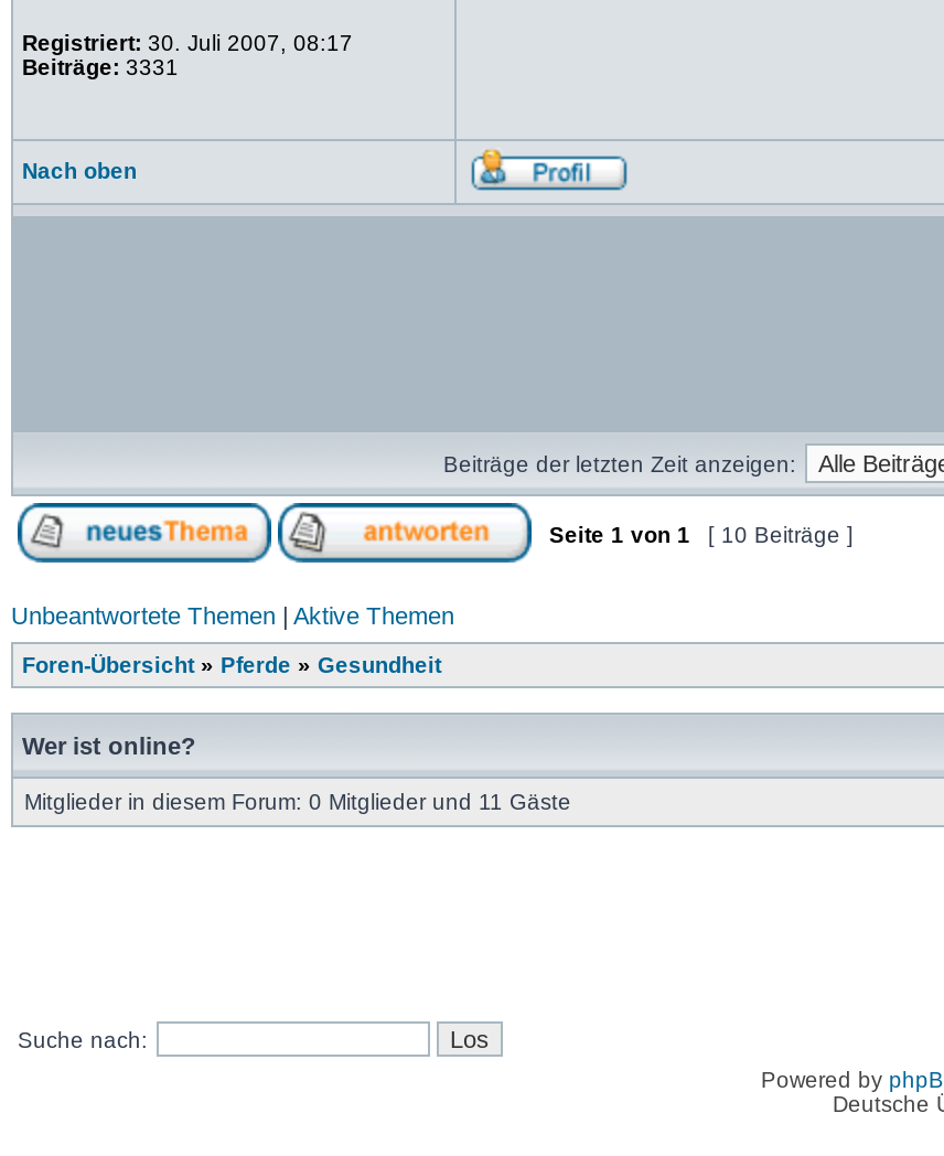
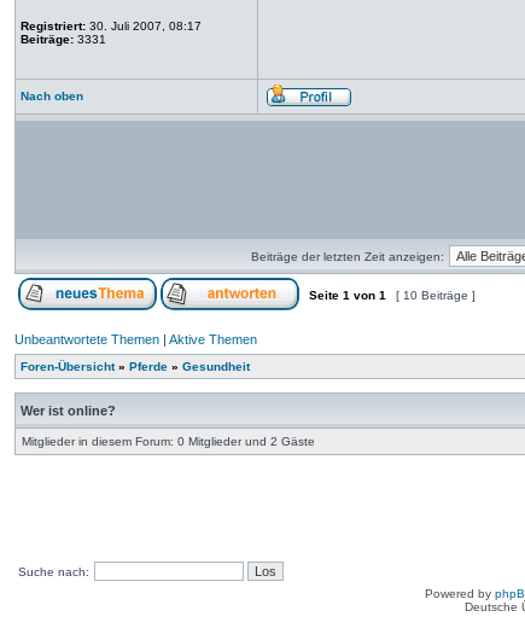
[24,790,571,814] Mitglieder in diesem Forum: 0 Mitglieder und 11 Gäste -> [22,435,315,448] Mitglieder in diesem Forum: 0 Mitglieder und 2 Gäste

